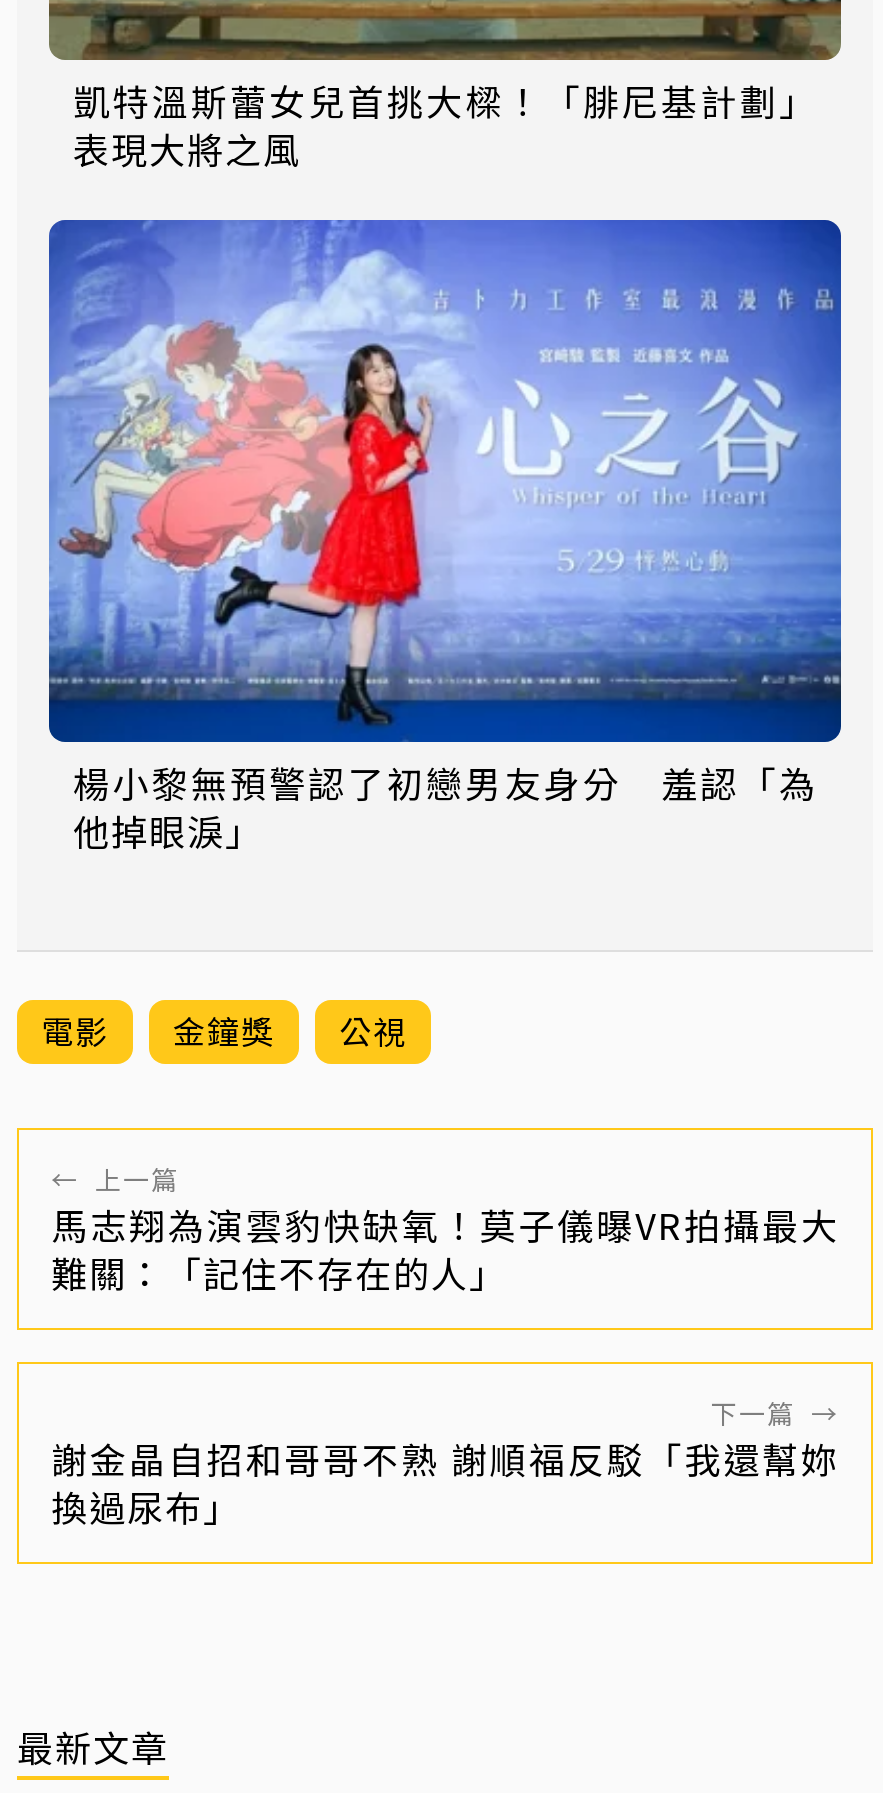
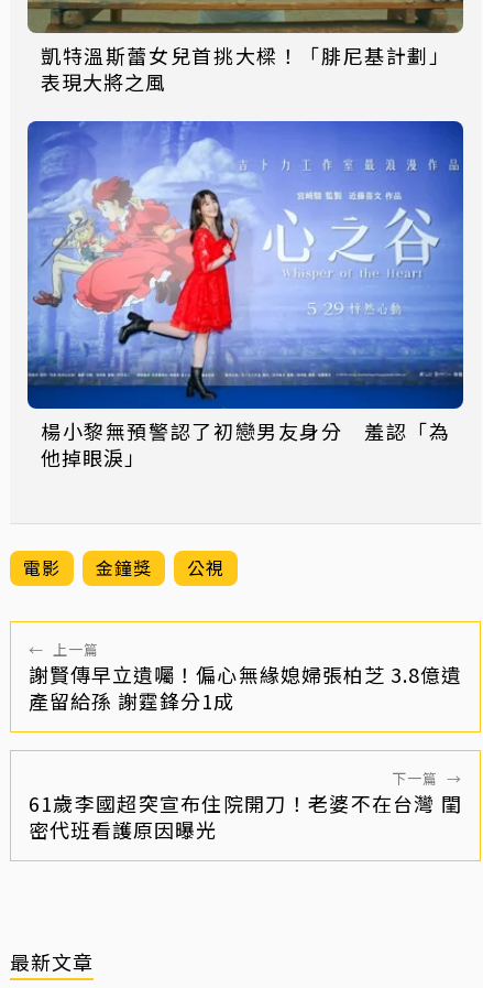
[51,1199,839,1299] 馬志翔為演雲豹快缺氧！莫子儀曝VR拍攝最大 | 難關：「記住不存在的人」 -> [29,660,462,715] 謝賢傳早立遺囑！偏心無緣媳婦張柏芝 3.8億遺 | 產留給孫 謝霆鋒分1成
[51,1433,839,1533] 謝金晶自招和哥哥不熟 謝順福反駁「我還幫妳 | 換過尿布」 -> [29,789,462,844] 61歲李國超突宣布住院開刀！老婆不在台灣 閨 | 密代班看護原因曝光

